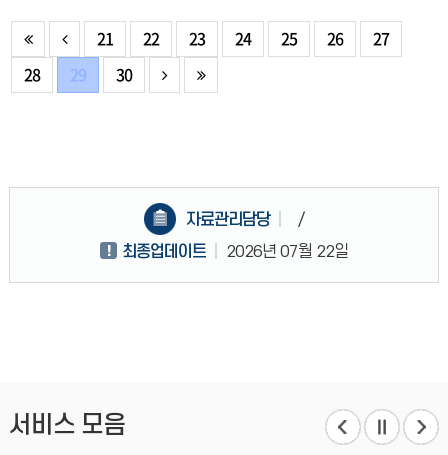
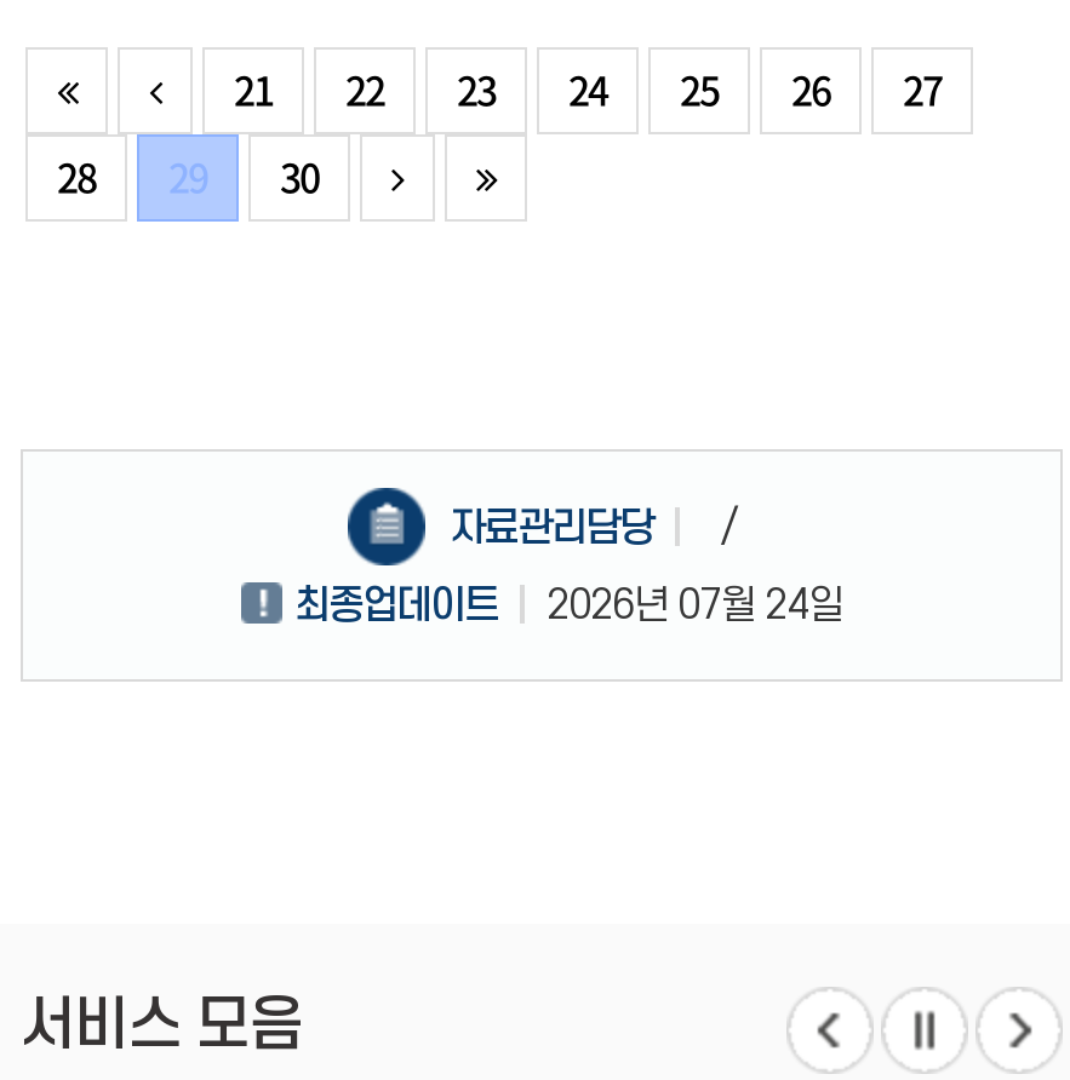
[122,241,348,261] 최종업데이트 2026년 07월 22일 -> [294,580,842,629] 최종업데이트 2026년 07월 24일

